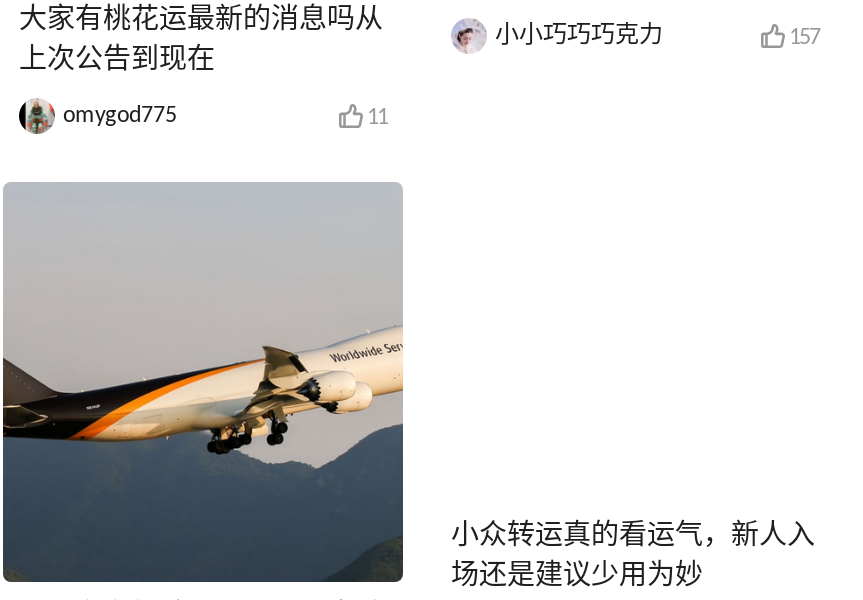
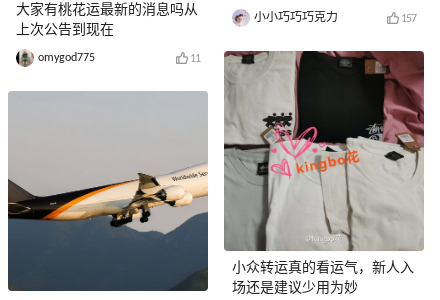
none -> [223,50,425,252] [image]

